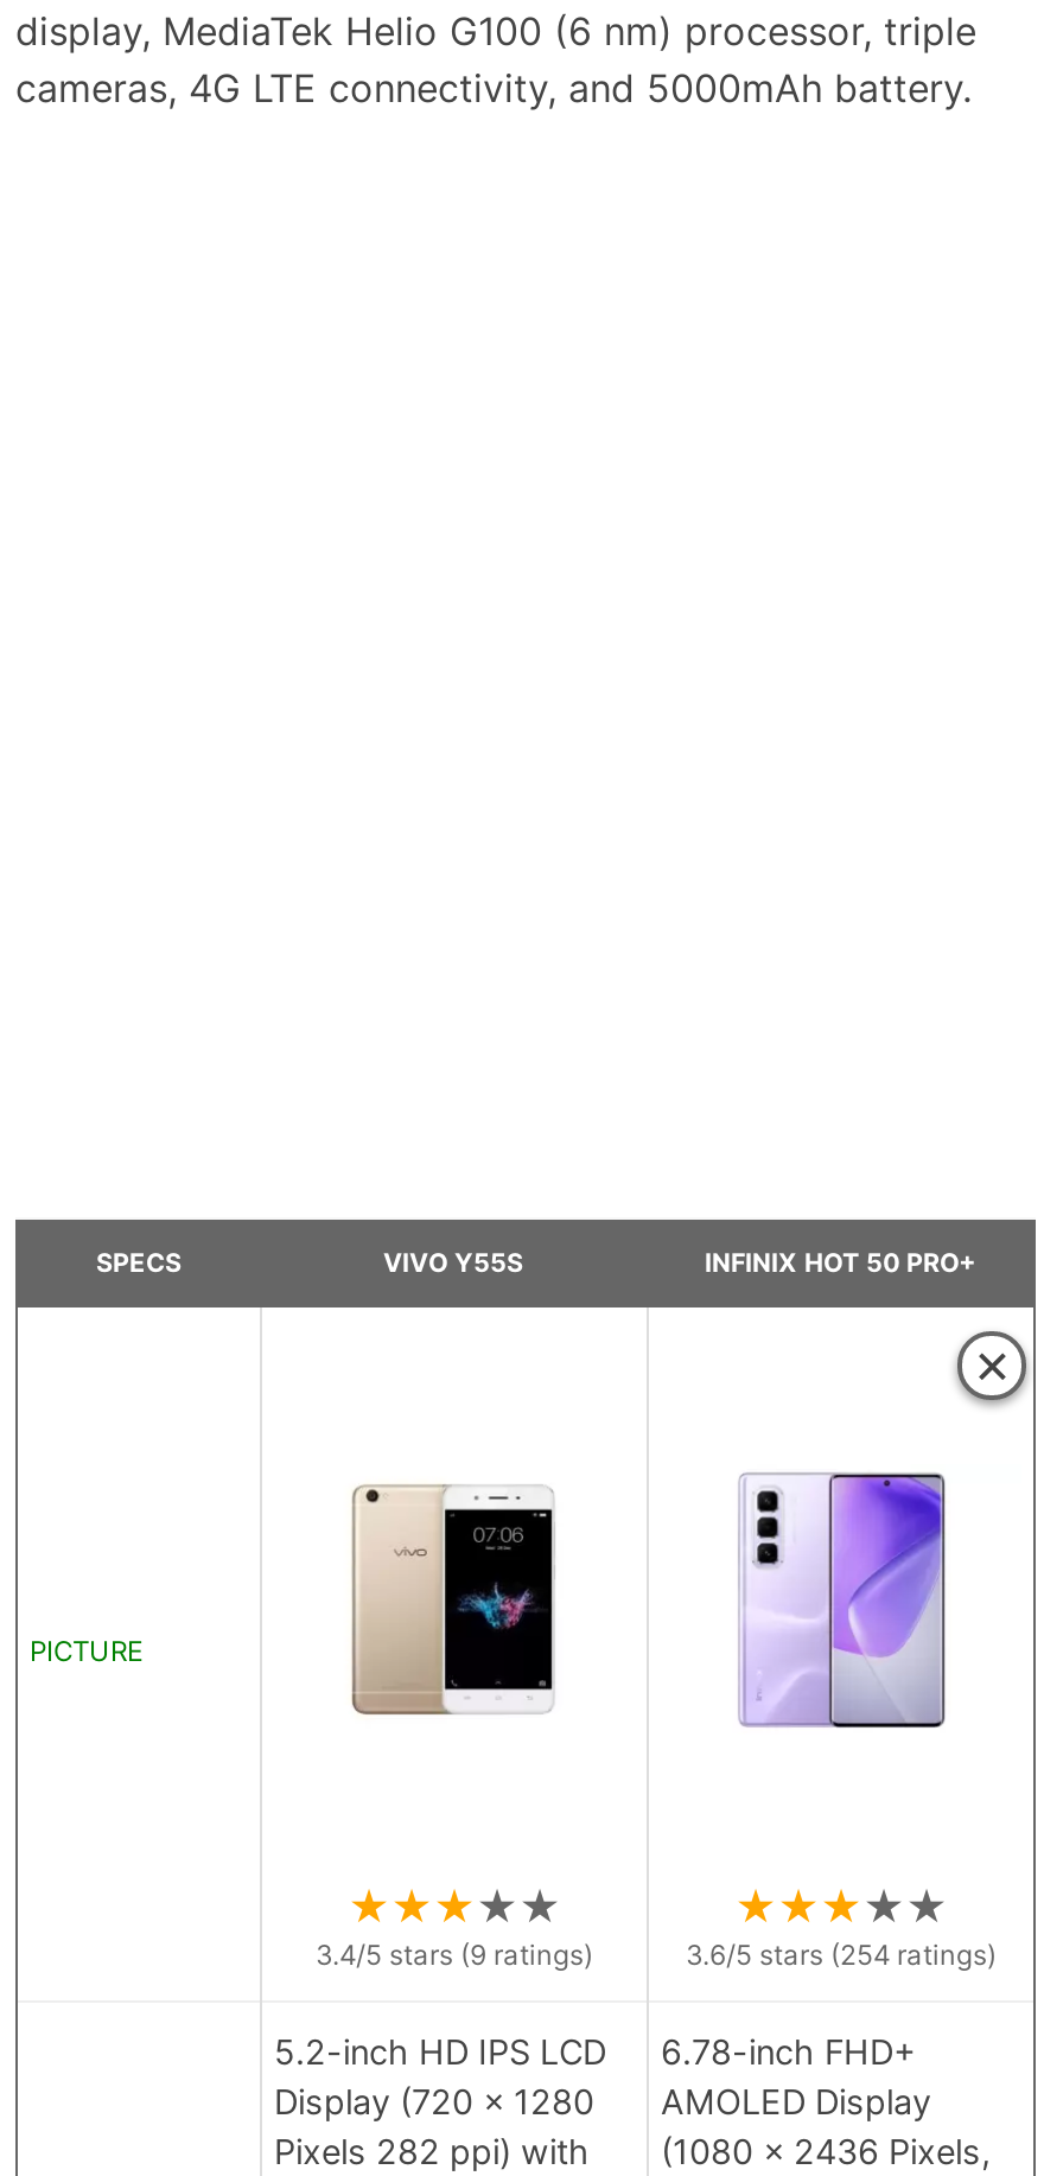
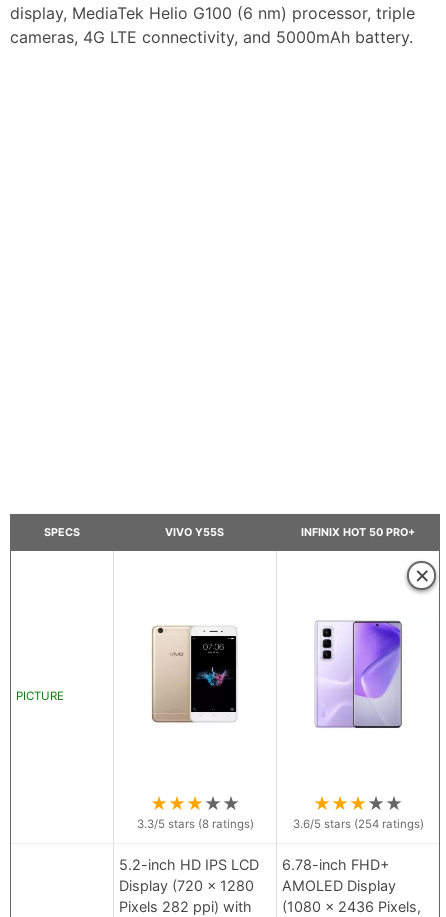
[316,1939,593,1972] 3.4/5 stars (9 ratings) -> [136,817,253,831] 3.3/5 stars (8 ratings)

